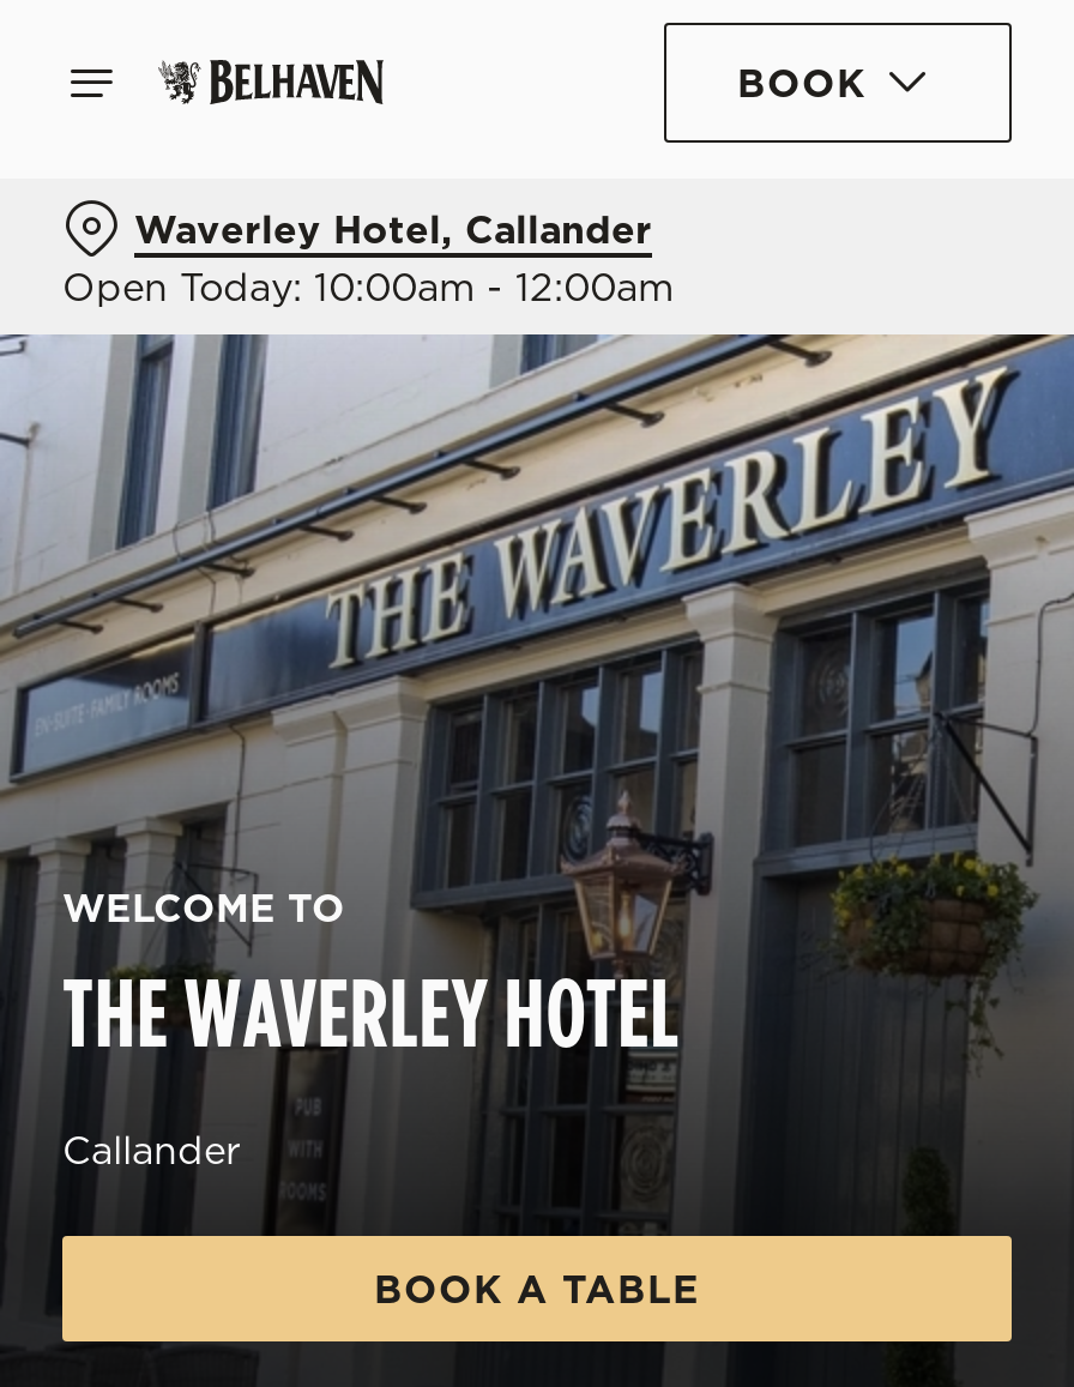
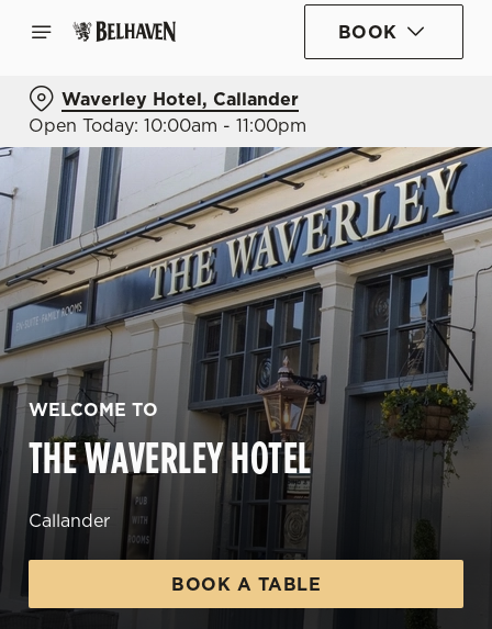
[62,260,674,313] Open Today: 10:00am - 12:00am -> [29,113,306,137] Open Today: 10:00am - 11:00pm

